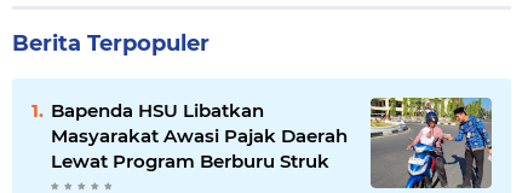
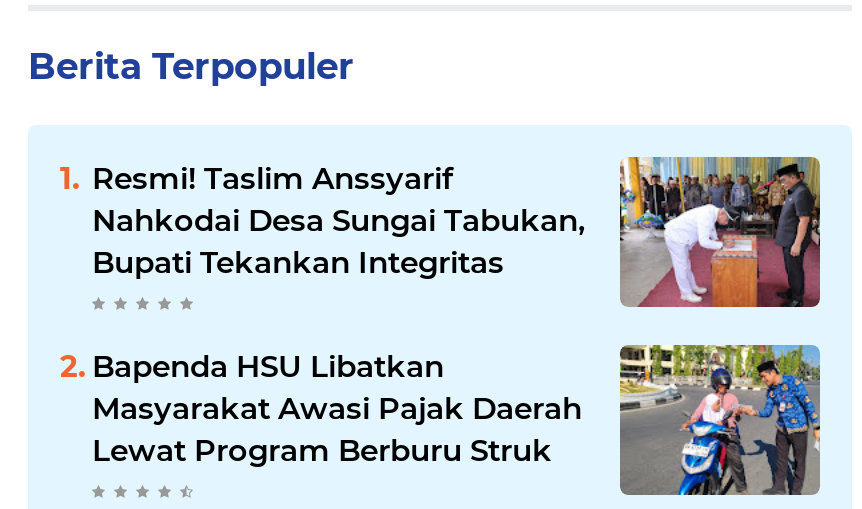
none -> [92,155,822,309] [image] | Resmi! Taslim Anssyarif | Nahkodai Desa Sungai Tabukan, | Bupati Tekankan Integritas

